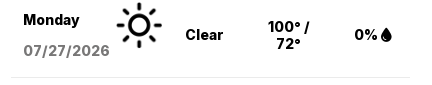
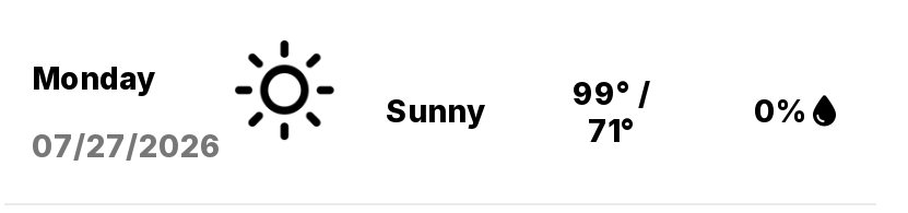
[185,18,310,52] Clear | 100° / | 72° -> [386,75,651,150] Sunny | 99° / | 71°

